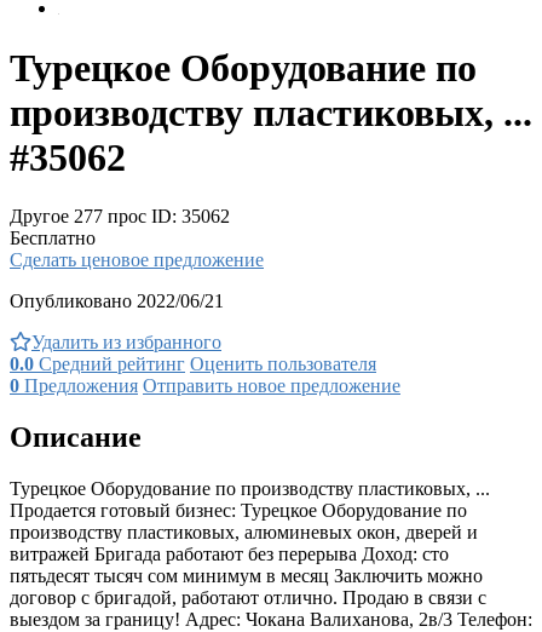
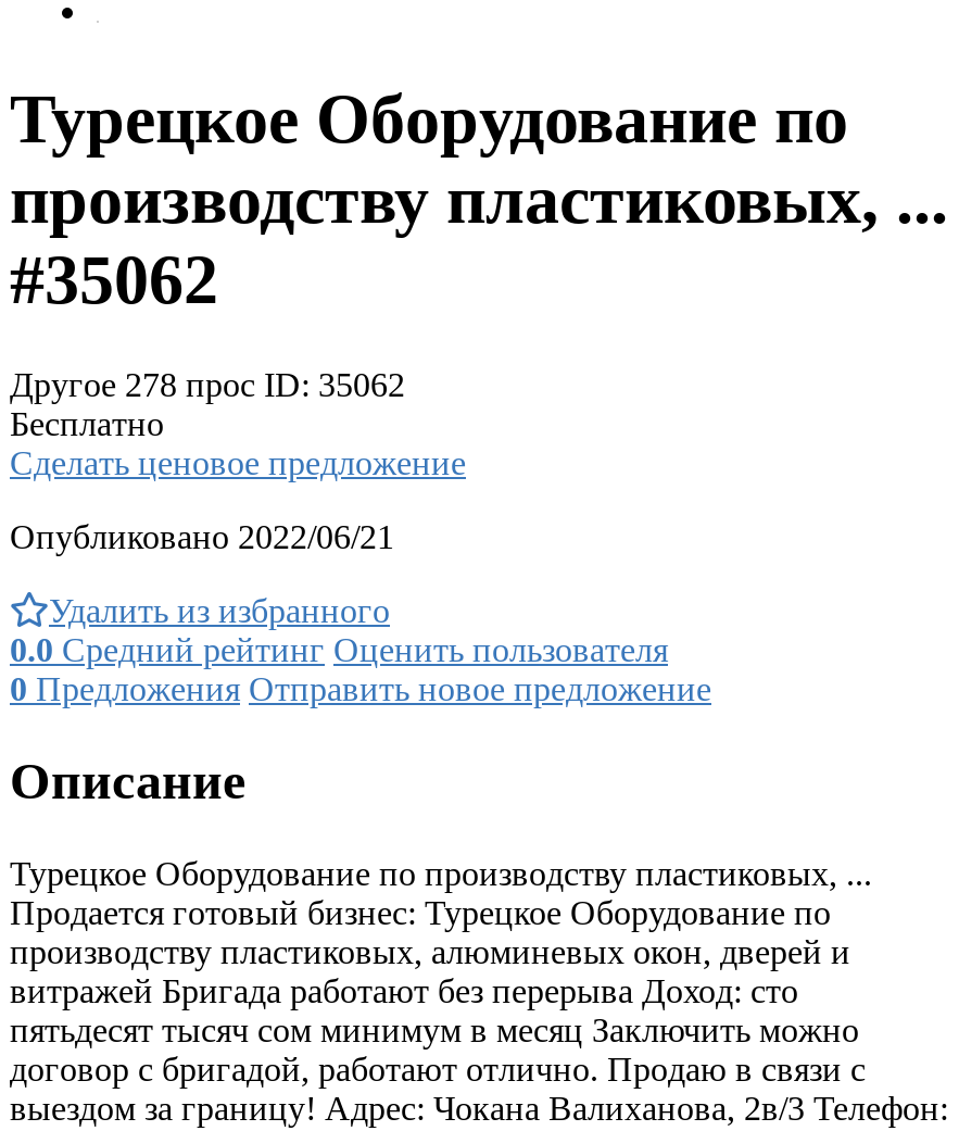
[10,206,230,226] Другое 277 прос ID: 35062 -> [10,366,405,403] Другое 278 прос ID: 35062

